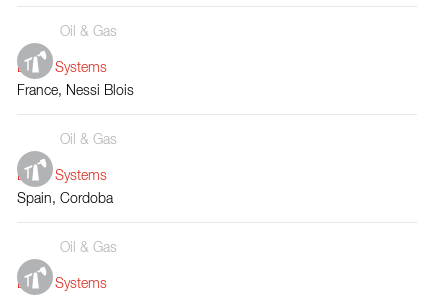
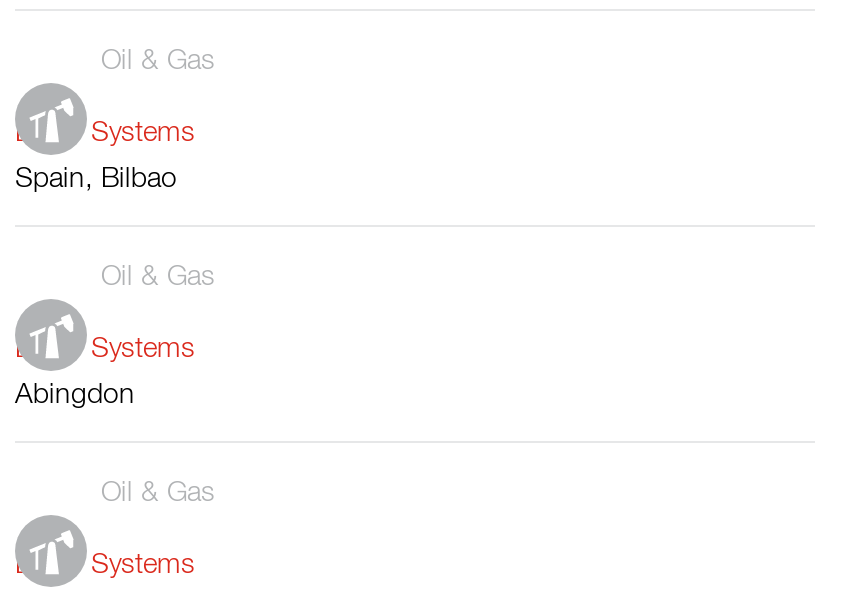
[17,84,134,98] France, Nessi Blois -> [15,164,177,192] Spain, Bilbao
[17,192,113,206] Spain, Cordoba -> [15,380,135,408] Abingdon

